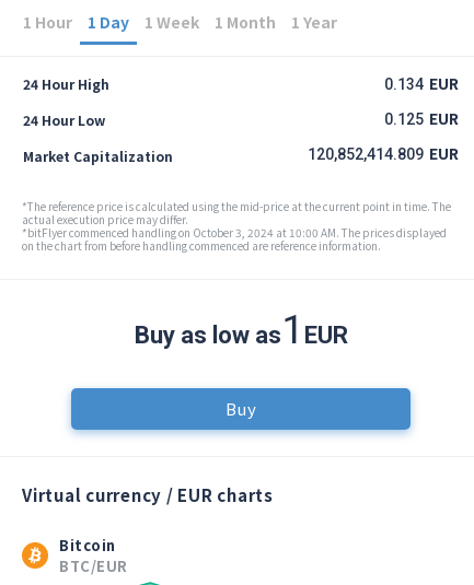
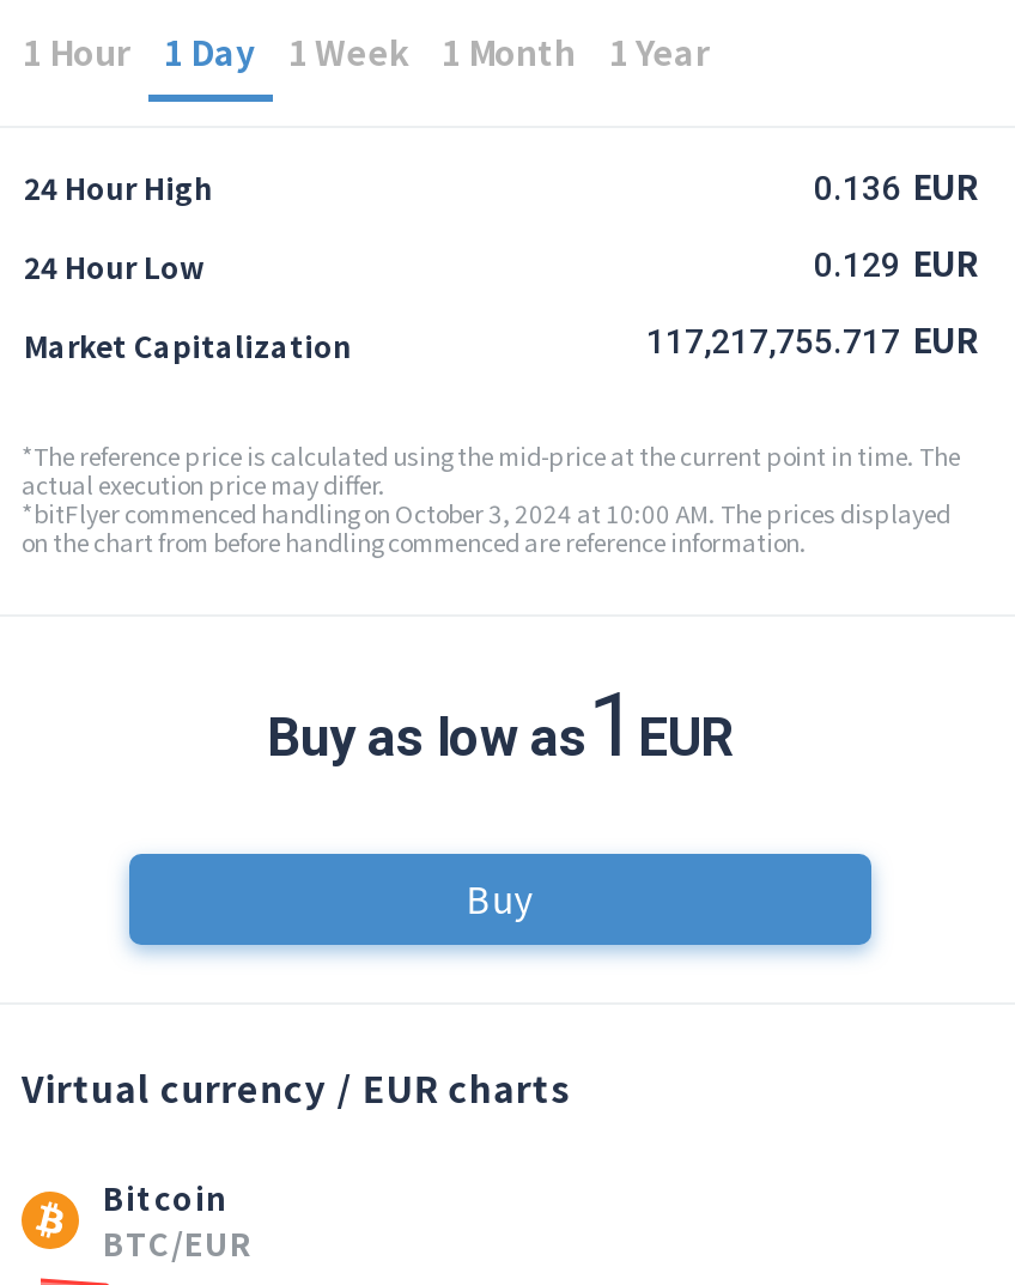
[384,72,459,94] 0.134 EUR -> [814,162,977,210] 0.136 EUR
[384,107,459,129] 0.125 EUR -> [814,238,977,286] 0.129 EUR
[308,142,459,164] 120,852,414.809 EUR -> [646,315,977,363] 117,217,755.717 EUR

